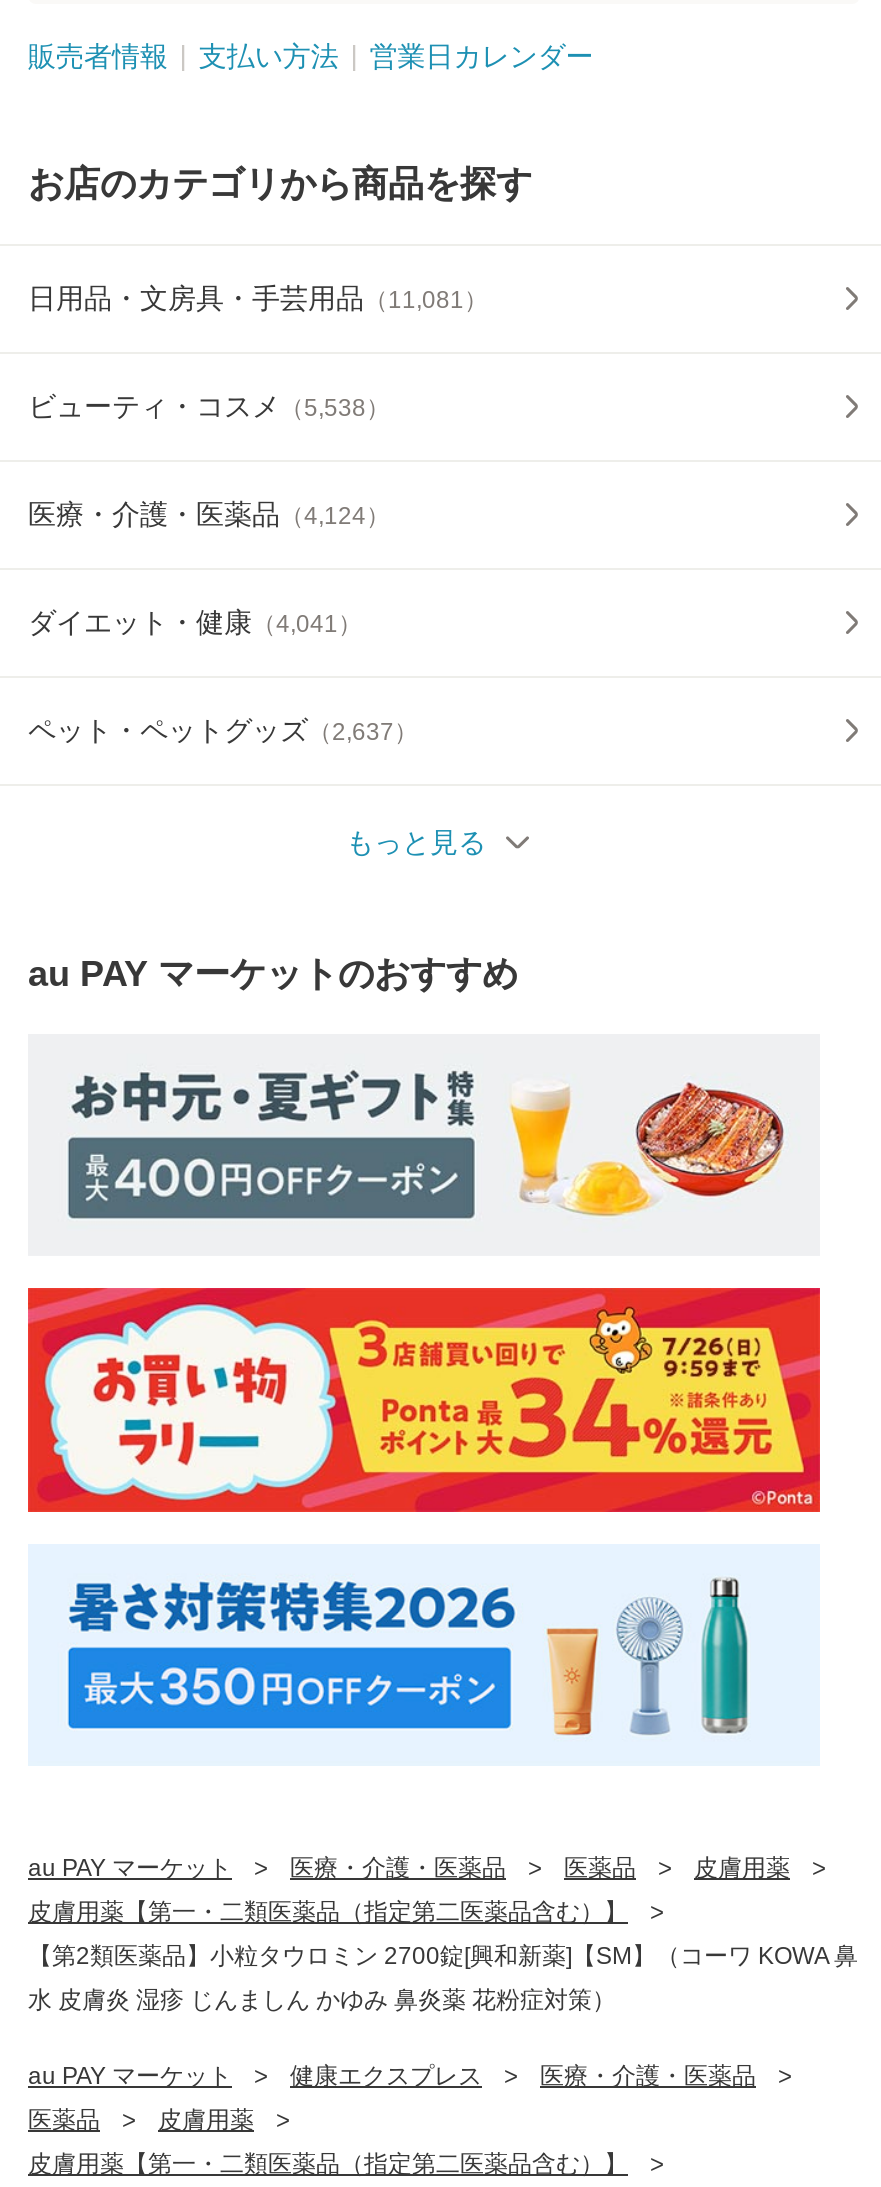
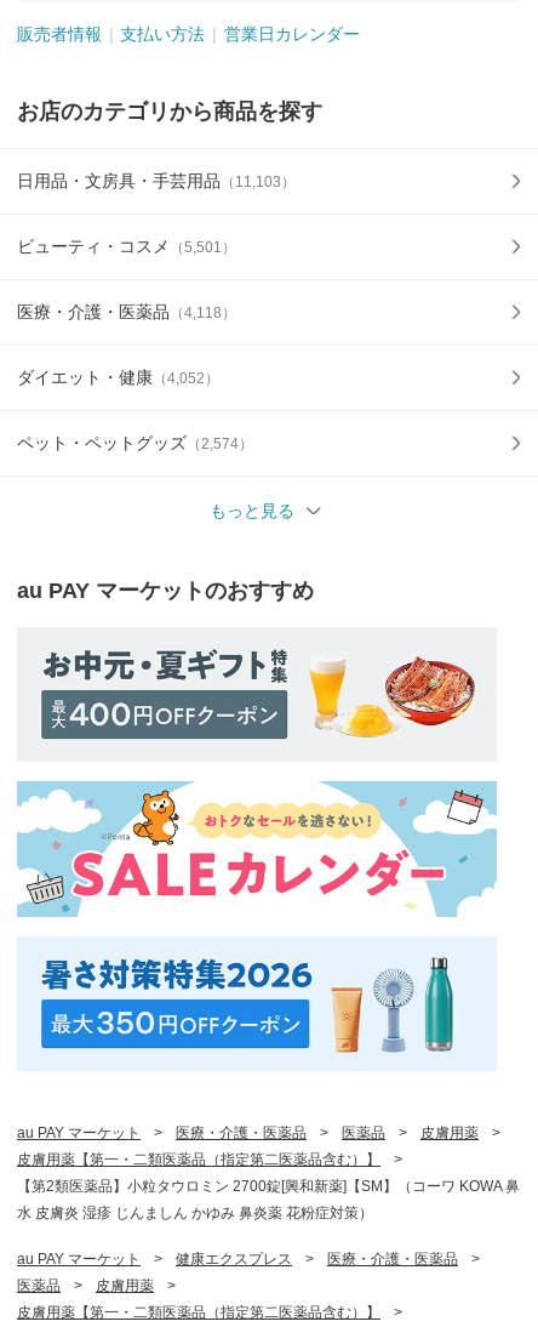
[28,282,488,314] 日用品・文房具・手芸用品（11,081） -> [17,171,296,190] 日用品・文房具・手芸用品（11,103）
[28,390,390,422] ビューティ・コスメ（5,538） -> [17,237,236,256] ビューティ・コスメ（5,501）
[28,498,390,530] 医療・介護・医薬品（4,124） -> [17,302,236,321] 医療・介護・医薬品（4,118）
[28,606,362,638] ダイエット・健康（4,041） -> [17,368,219,387] ダイエット・健康（4,052）
[28,714,418,746] ペット・ペットグッズ（2,637） -> [17,433,253,452] ペット・ペットグッズ（2,574）
[26,1286,822,1514] [image] -> [16,780,498,918] [image]

